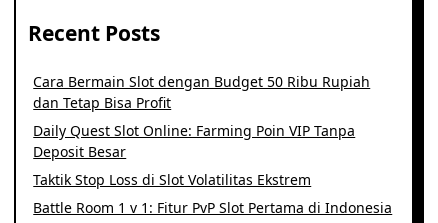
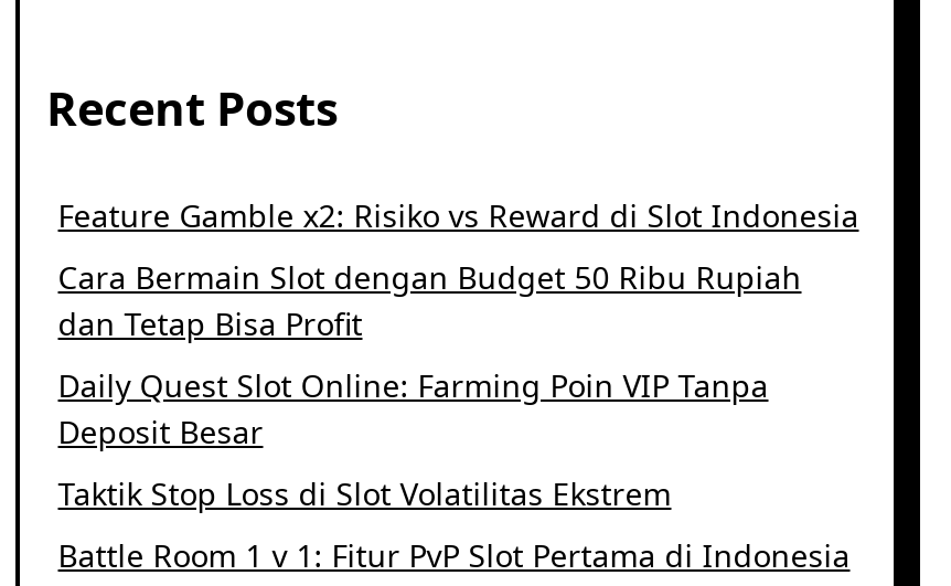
none -> [58,195,859,237] Feature Gamble x2: Risiko vs Reward di Slot Indonesia

